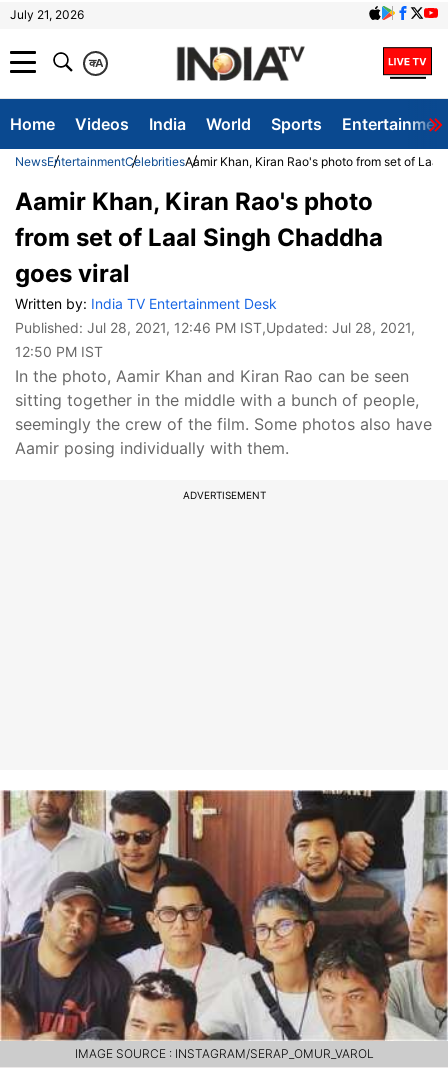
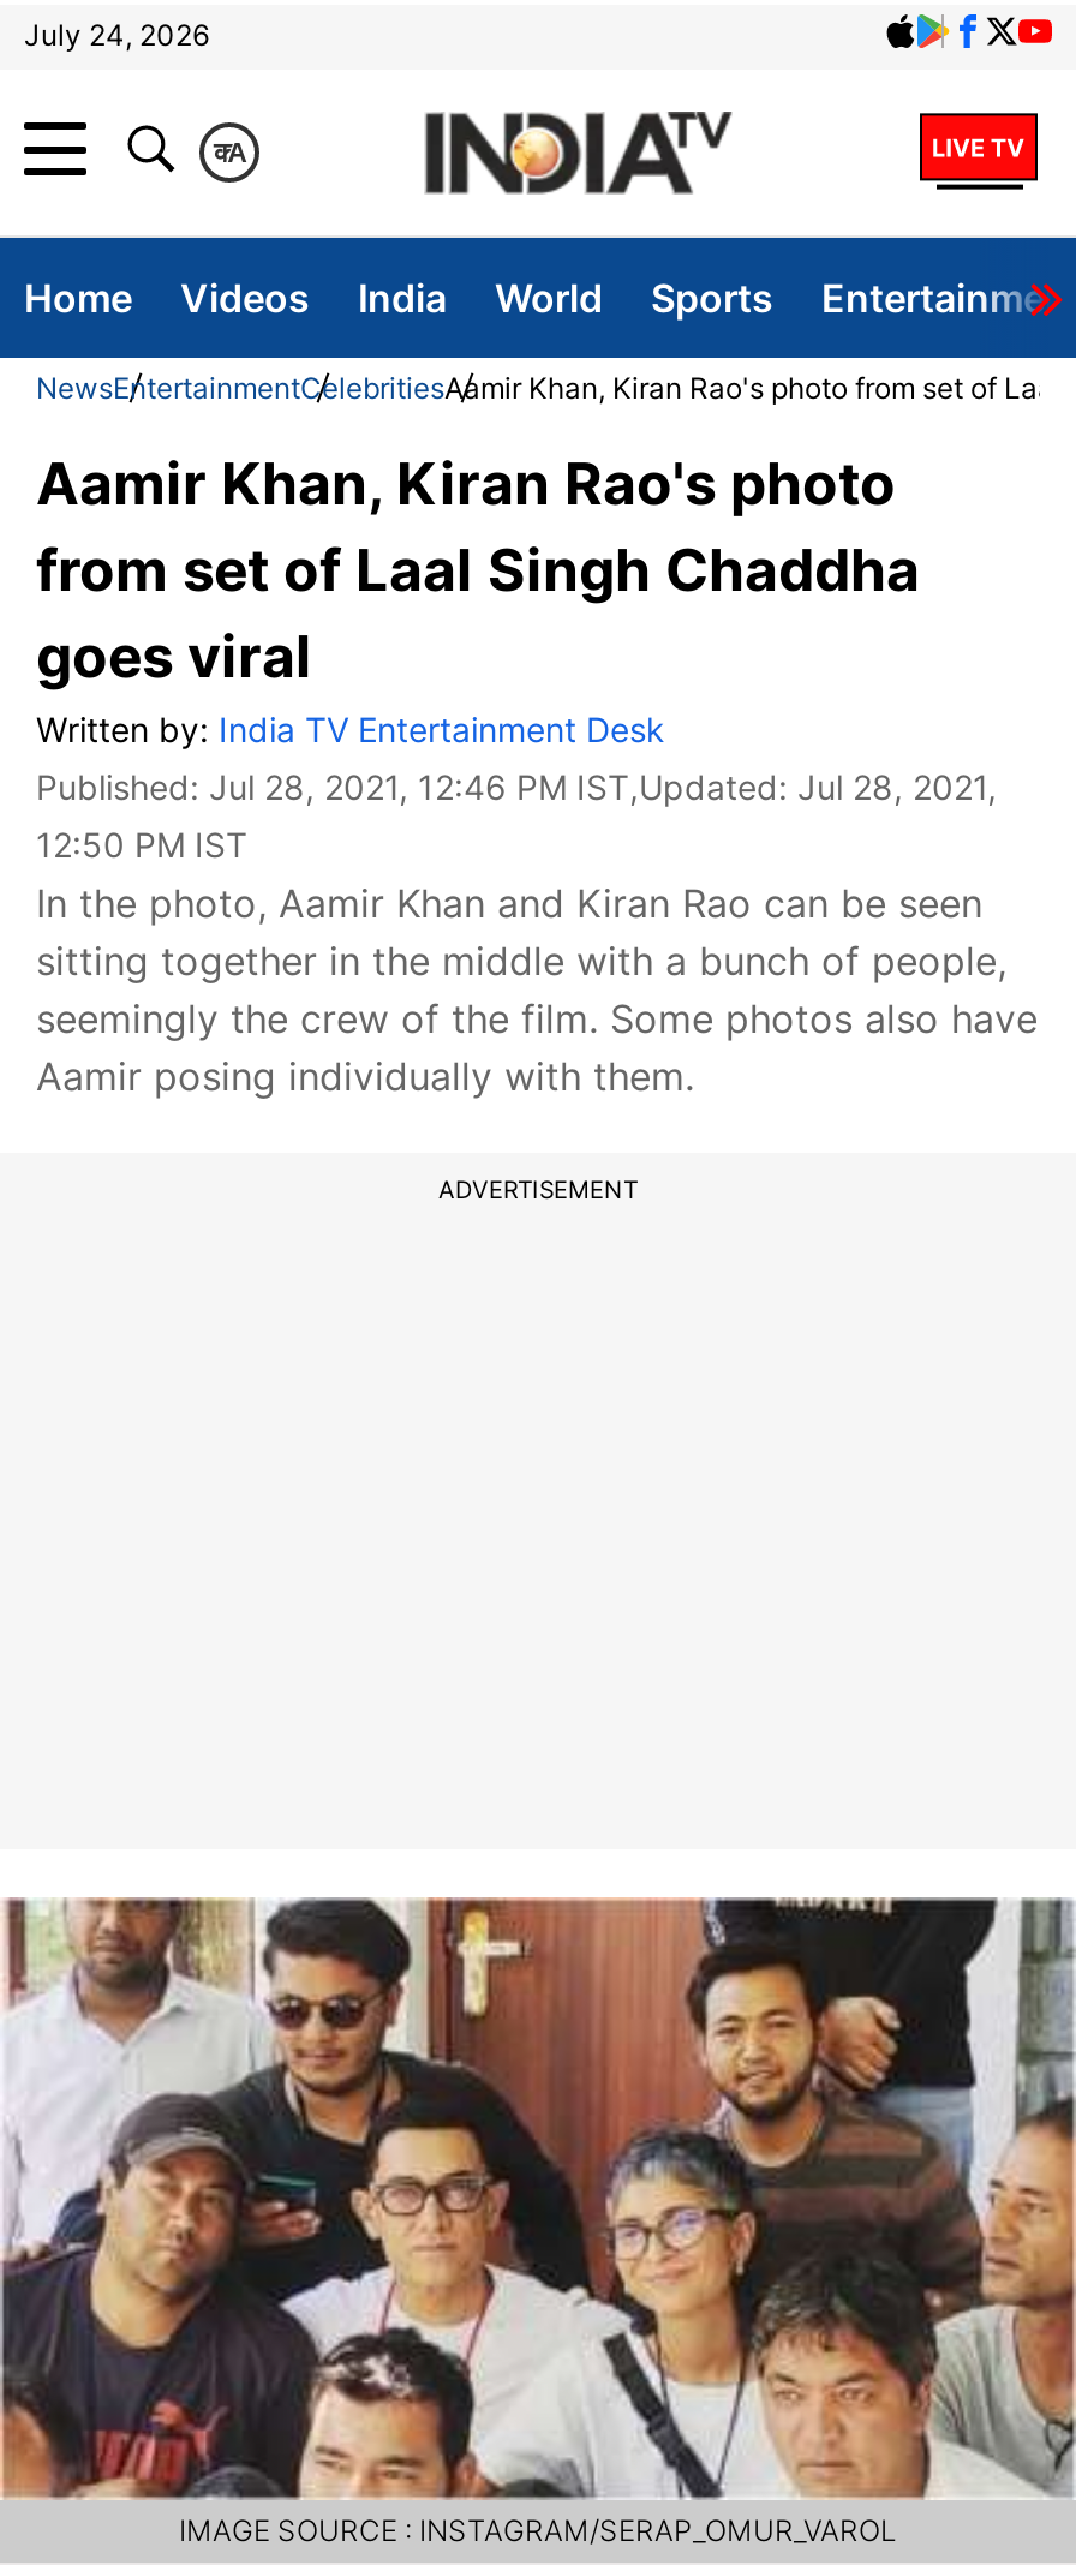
[10,7,84,22] July 21, 2026 -> [24,17,209,53] July 24, 2026

